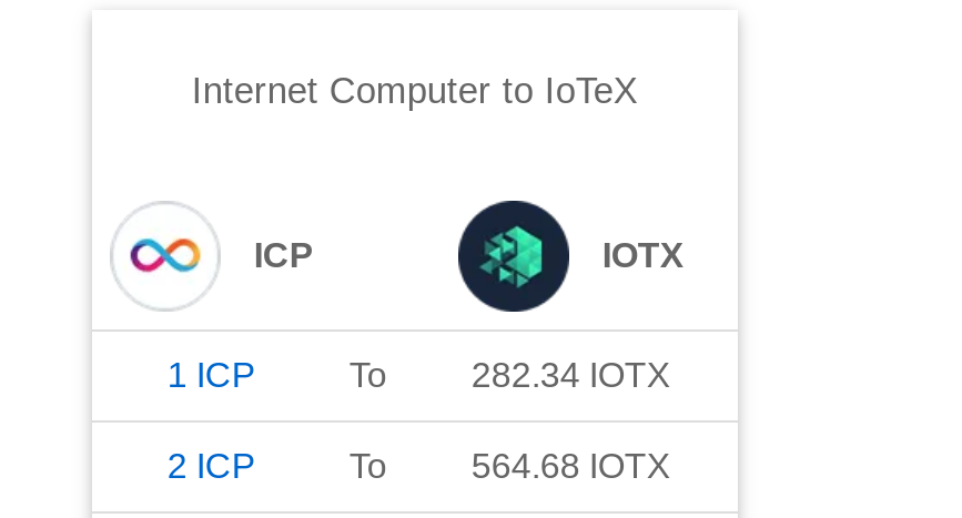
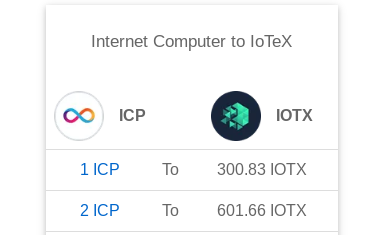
[471,356,671,394] 282.34 IOTX -> [217,161,307,178] 300.83 IOTX
[471,447,671,485] 564.68 IOTX -> [217,202,307,219] 601.66 IOTX

